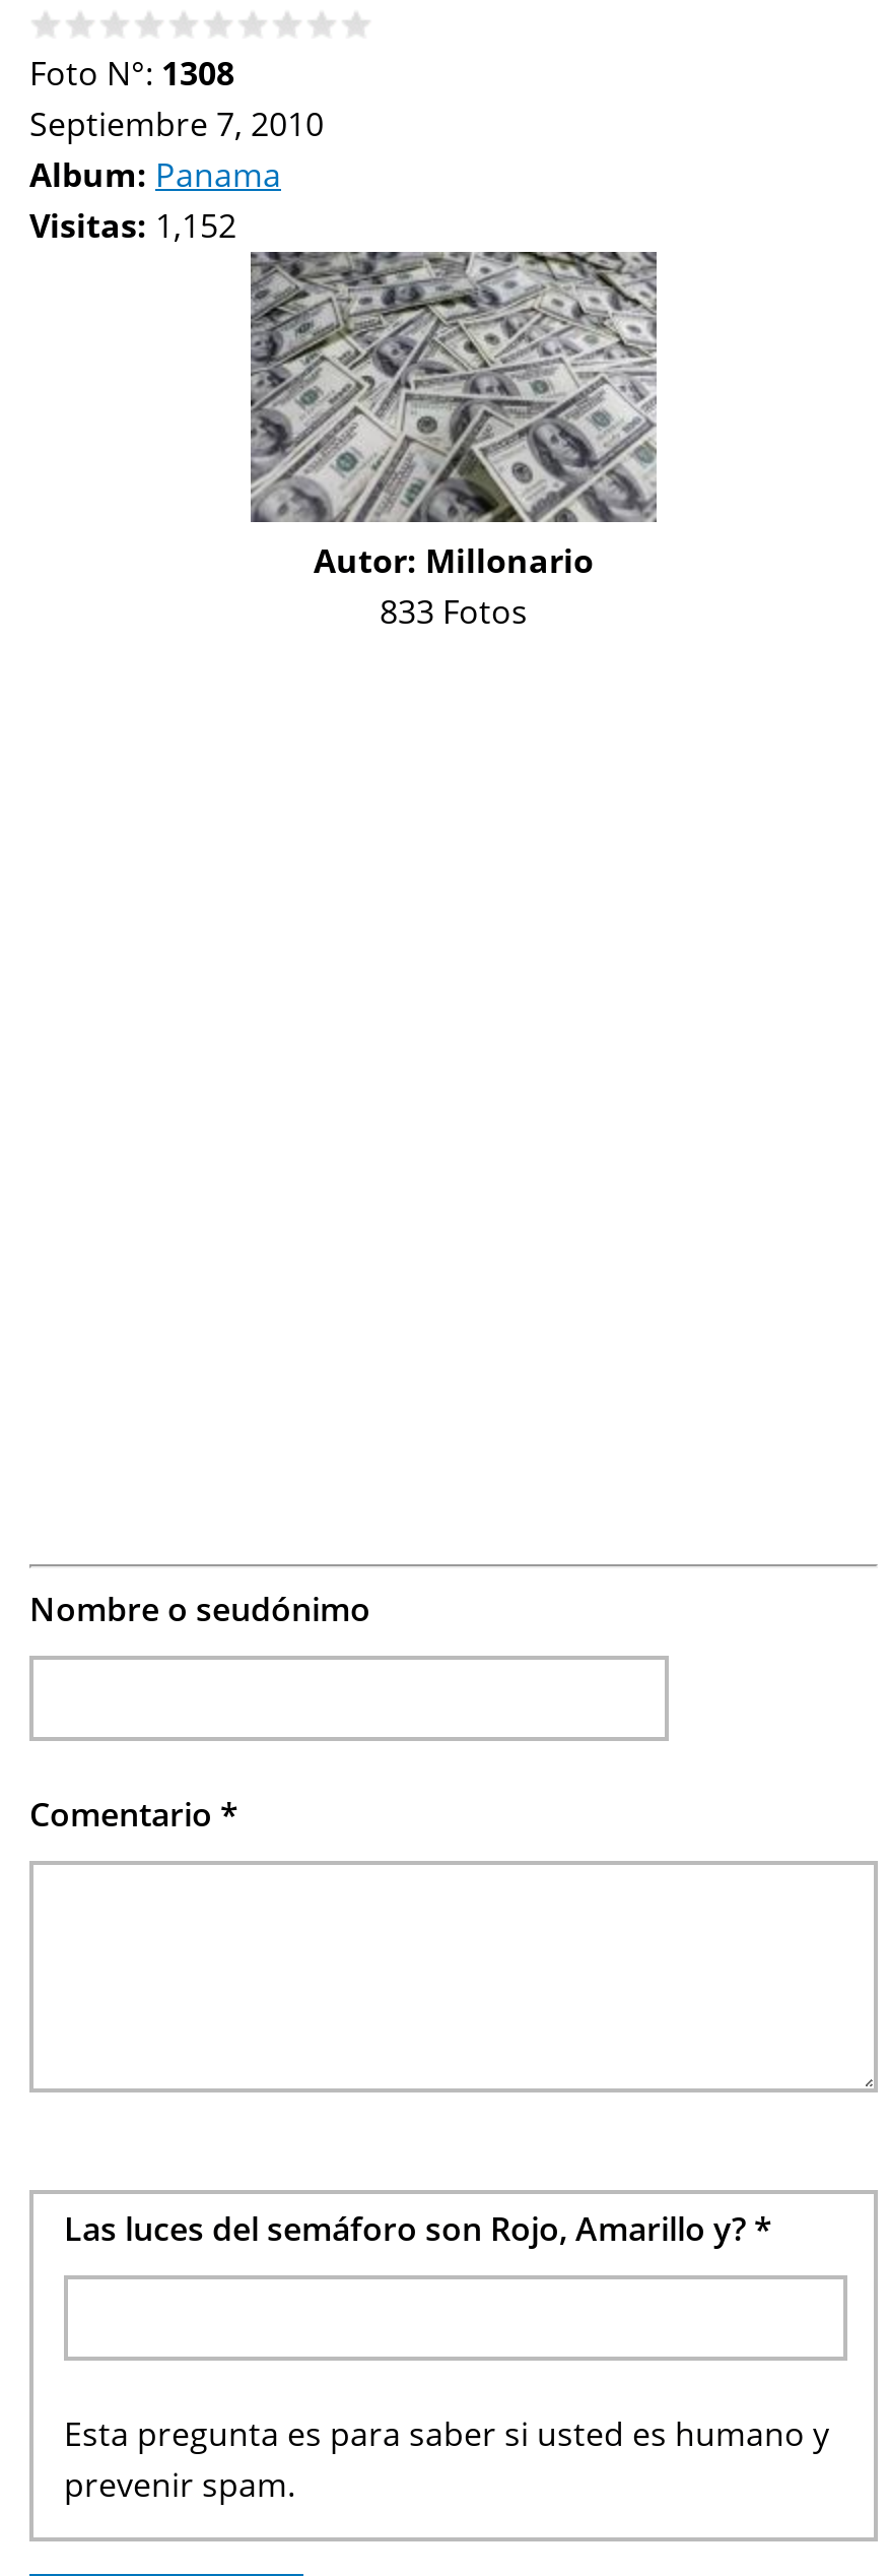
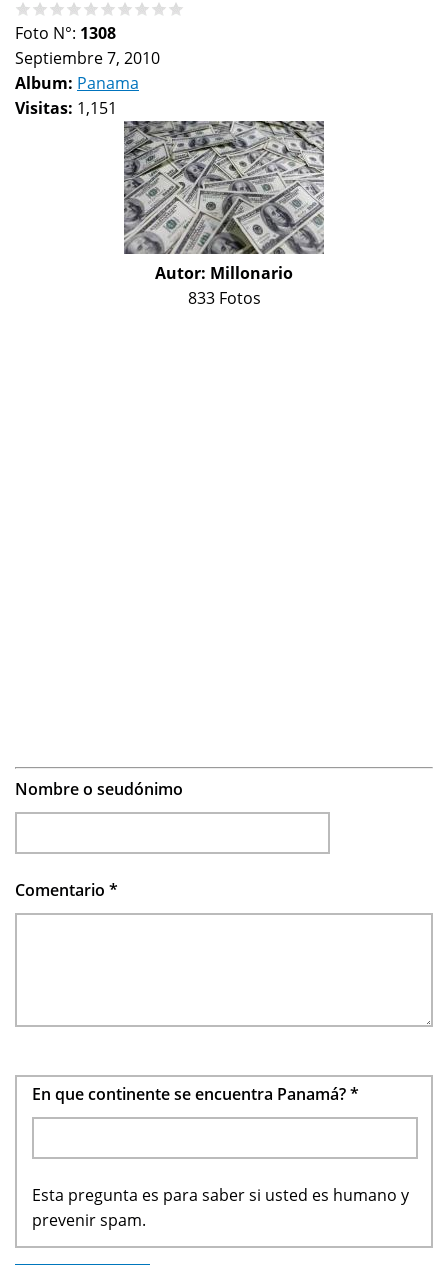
[29,203,236,247] Visitas: 1,152 -> [15,97,117,119] Visitas: 1,151
[64,2206,772,2250] Las luces del semáforo son Rojo, Amarillo y? * -> [32,1083,359,1105] En que continente se encuentra Panamá? *

